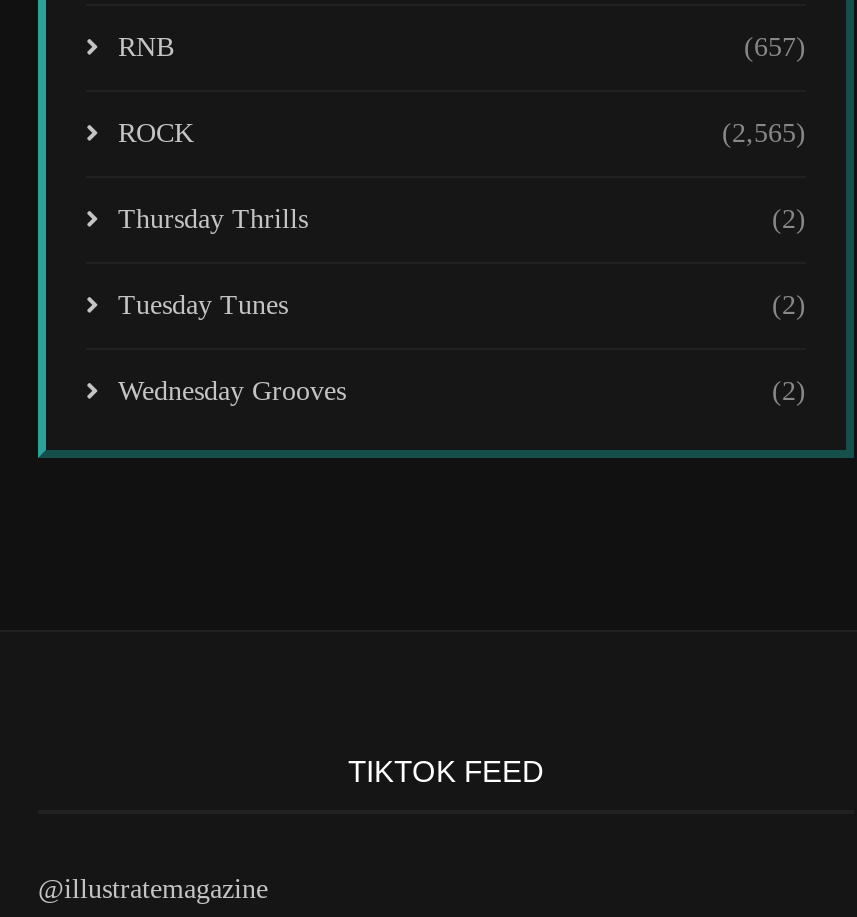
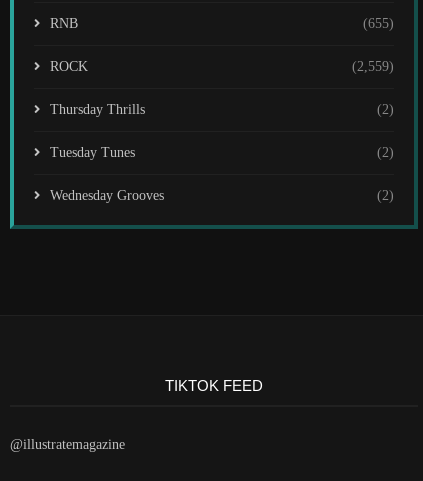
[744,31,806,61] (657) -> [363,15,394,30] (655)
[722,117,806,147] (2,565) -> [352,58,394,73] (2,559)

